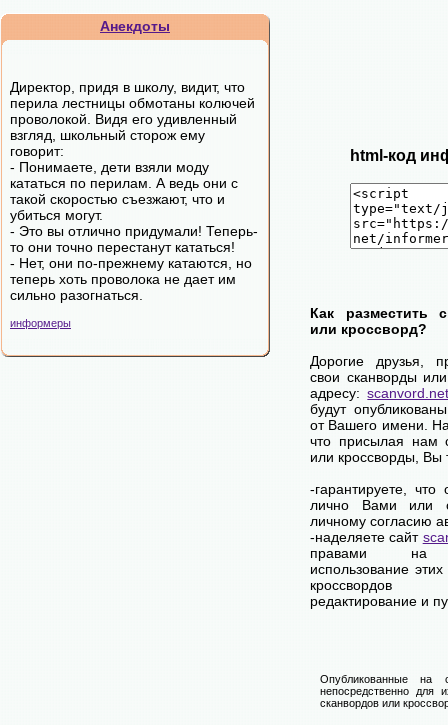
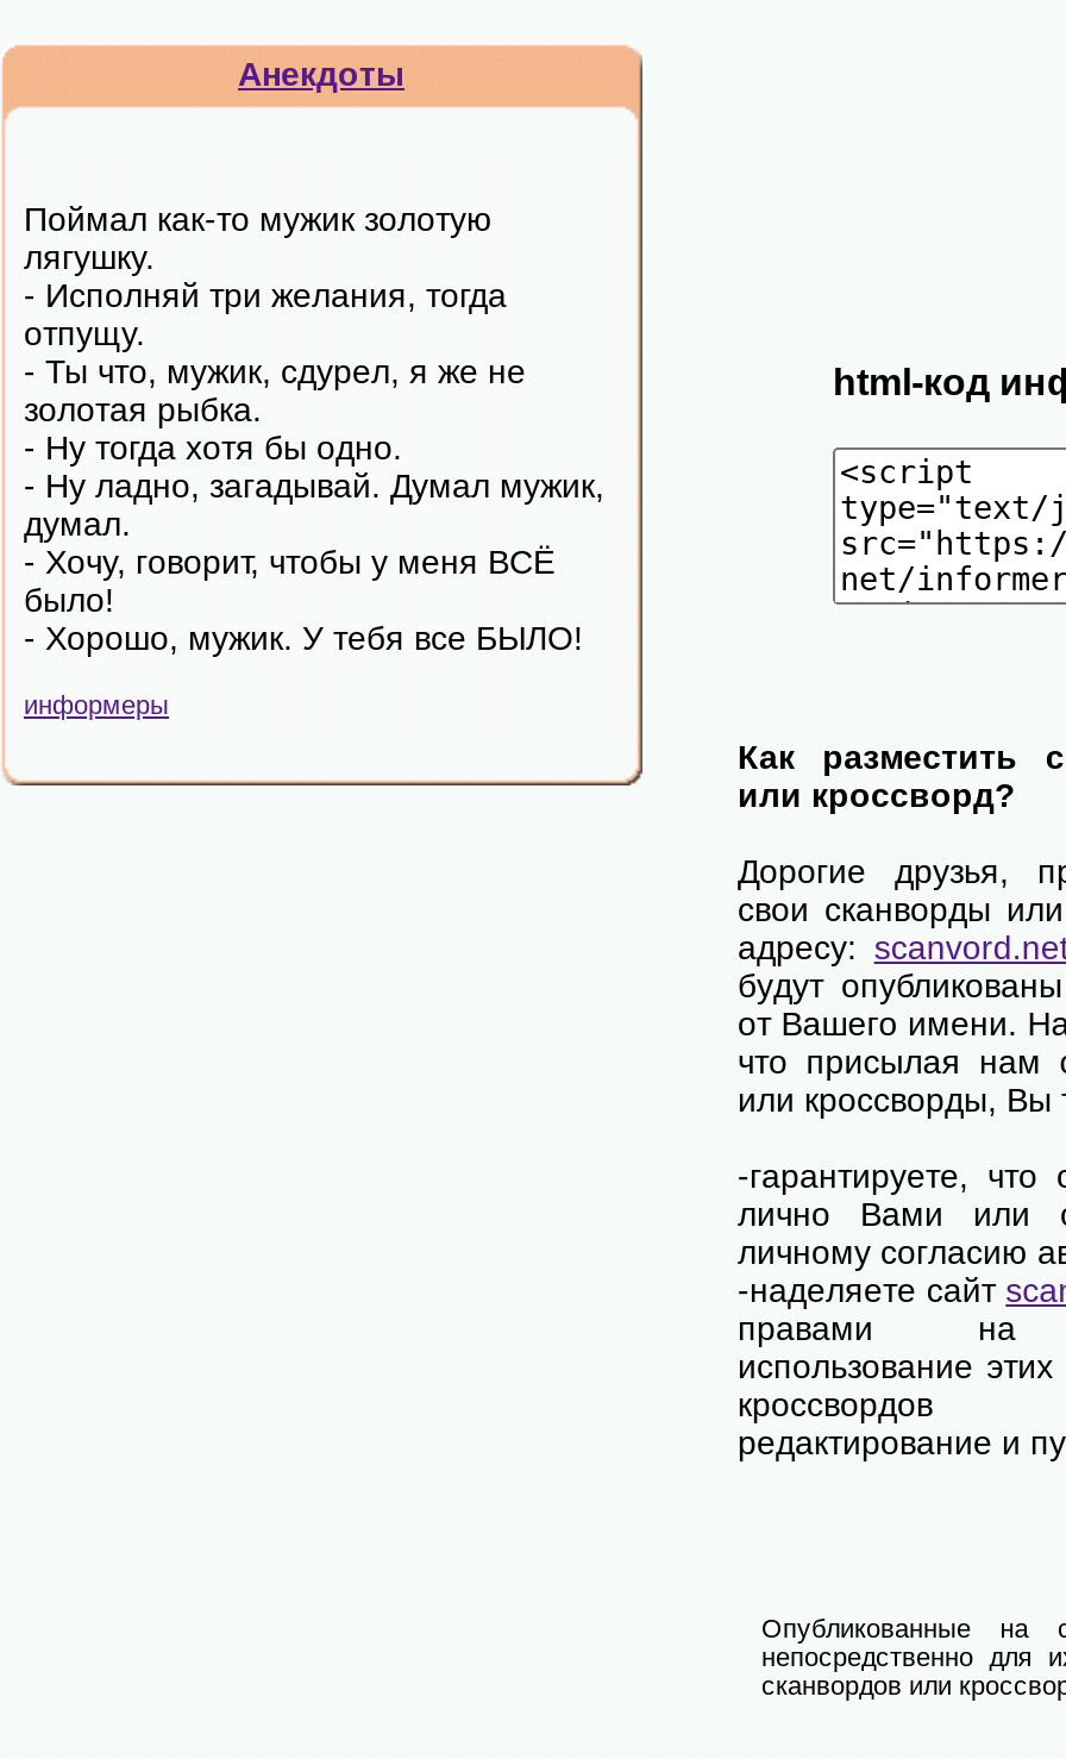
[10,79,258,303] Директор, придя в школу, видит, что | перила лестницы обмотаны колючей | проволокой. Видя его удивленный | взгляд, школьный сторож ему | говорит: | - Понимаете, дети взяли моду | кататься по перилам. А ведь они с | такой скоростью съезжают, что и | убиться могут. | - Это вы отлично придумали! Теперь- | то они точно перестанут кататься! | - Нет, они по-прежнему катаются, но | теперь хоть проволока не дает им | сильно разогнаться. -> [24,200,604,657] Поймал как-то мужик золотую | лягушку. | - Исполняй три желания, тогда | отпущу. | - Ты что, мужик, сдурел, я же не | золотая рыбка. | - Ну тогда хотя бы одно. | - Ну ладно, загадывай. Думал мужик, | думал. | - Хочу, говорит, чтобы у меня ВСЁ | было! | - Хорошо, мужик. У тебя все БЫЛО!
moved [10,317,71,329] -> [24,690,169,719]: информеры

